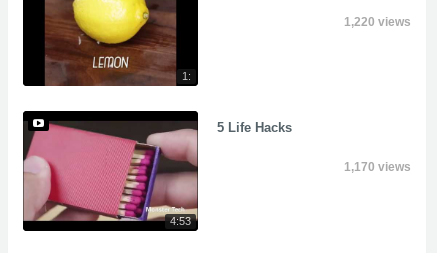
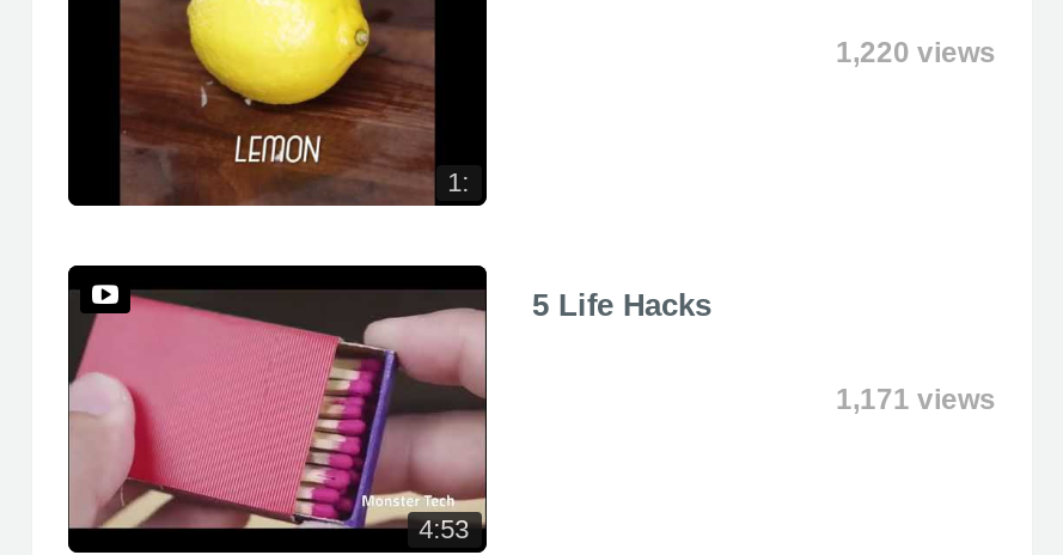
[344,160,411,174] 1,170 views -> [836,384,996,417] 1,171 views

